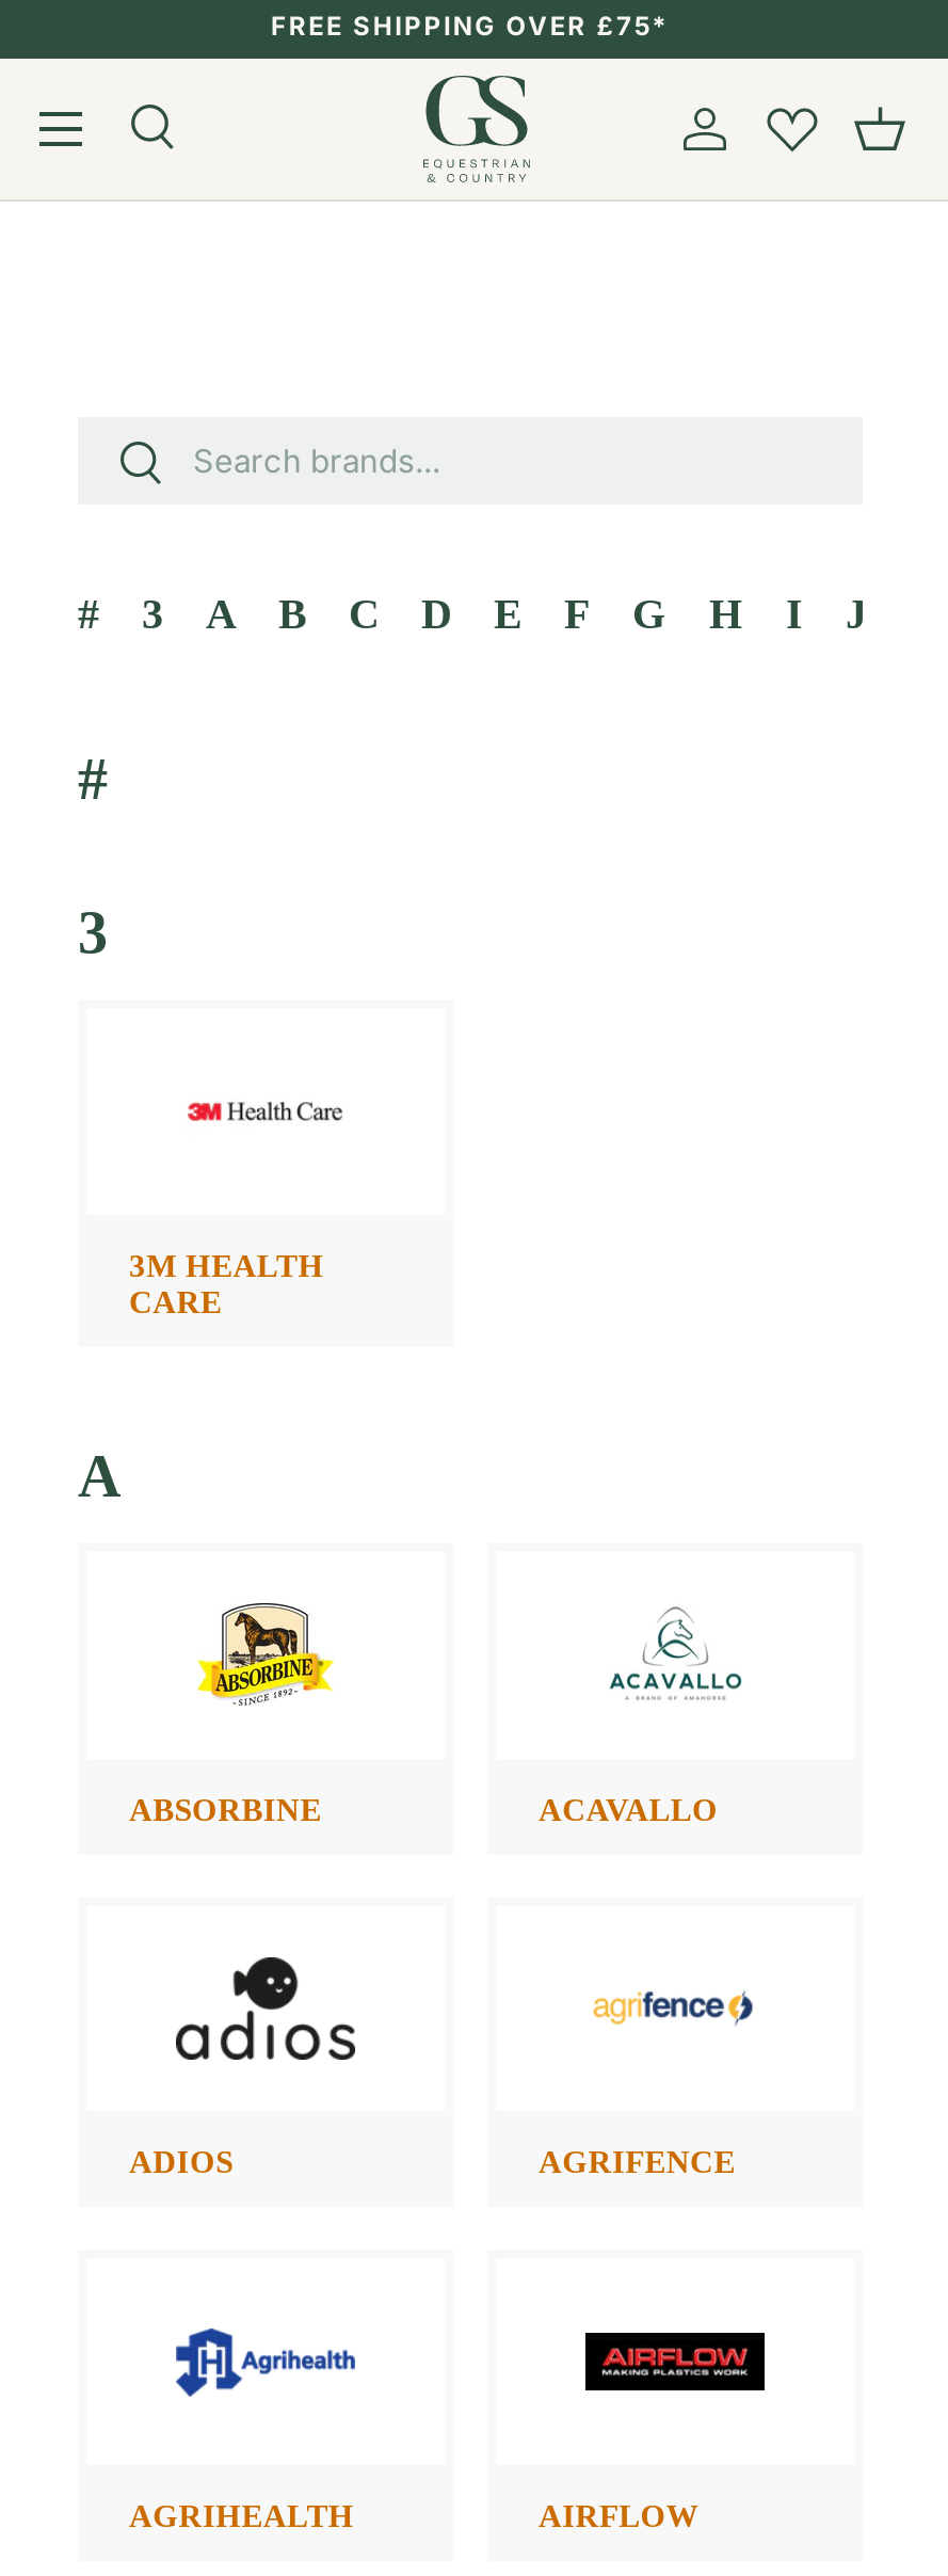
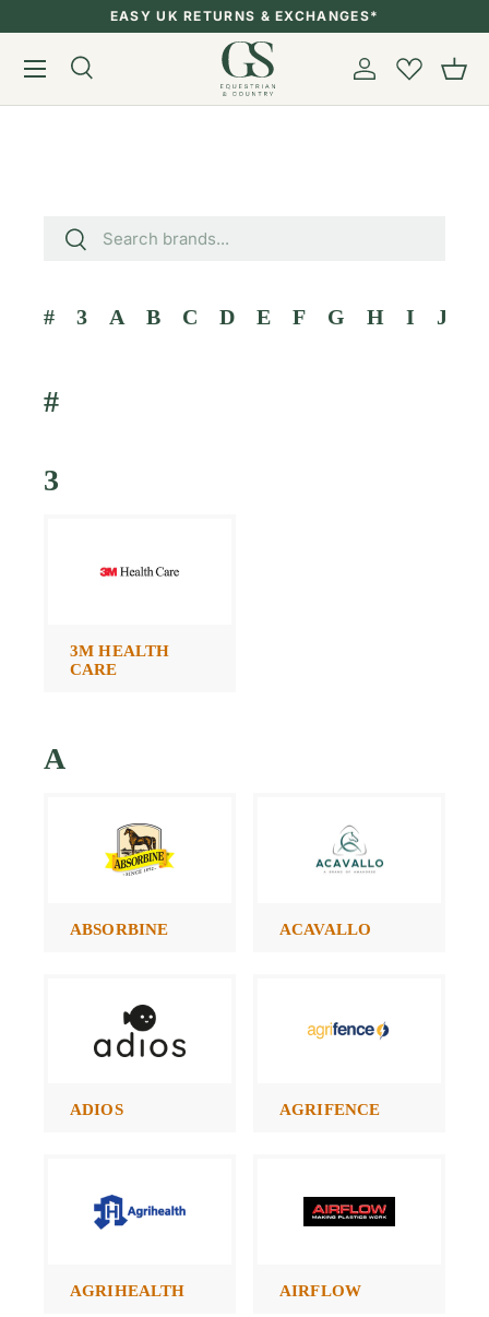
[271,10,670,42] FREE SHIPPING OVER £75* -> [110,8,379,24] EASY UK RETURNS & EXCHANGES*

